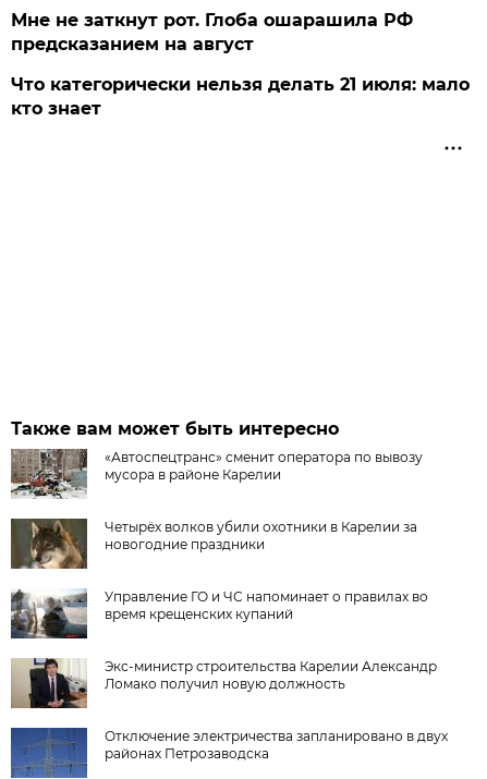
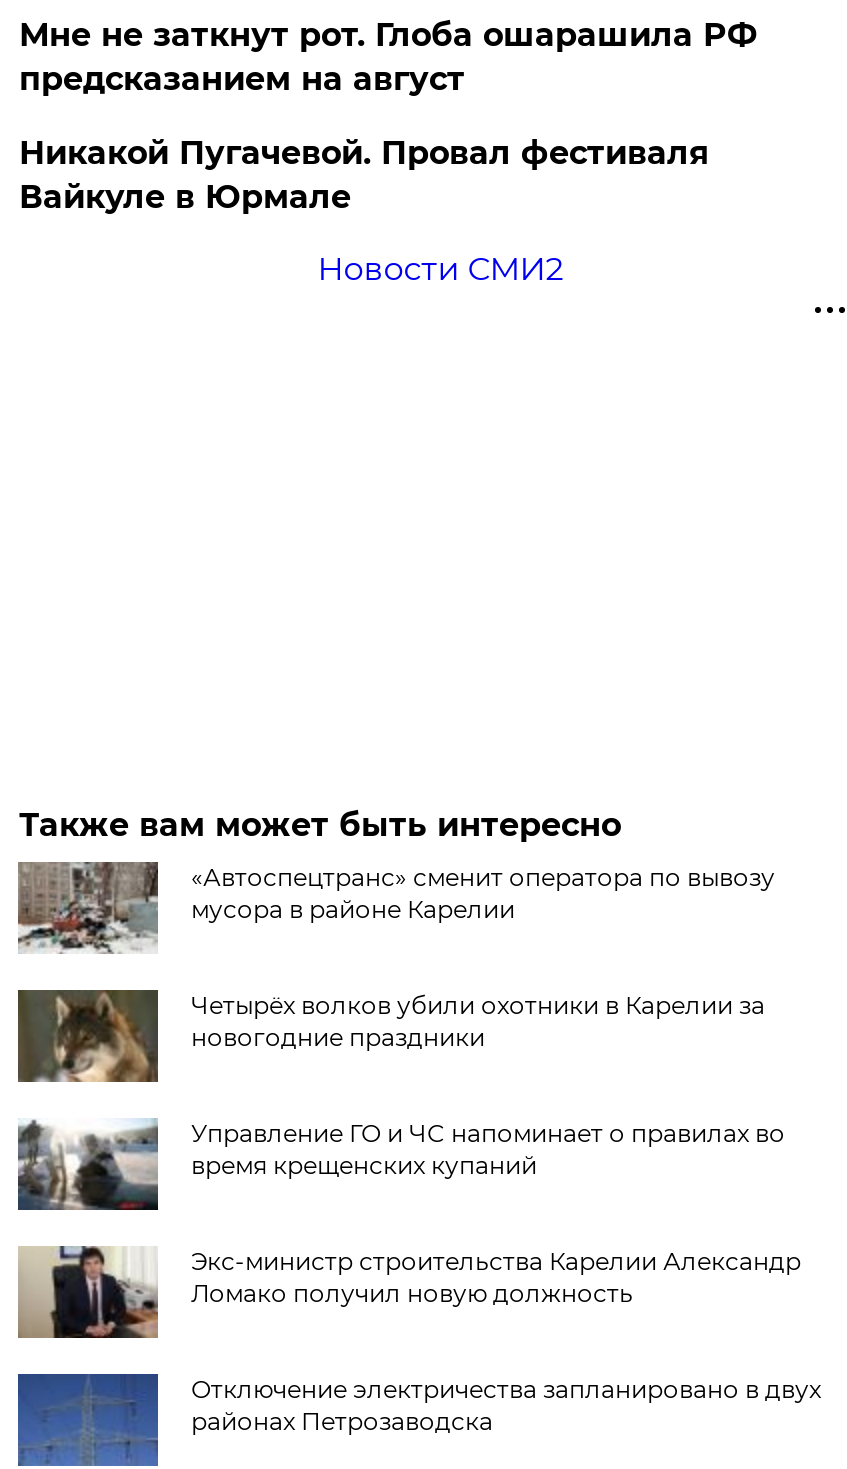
[11,74,470,119] Что категорически нельзя делать 21 июля: мало | кто знает -> [19,134,709,288] Никакой Пугачевой. Провал фестиваля | Вайкуле в Юрмале | Новости СМИ2

